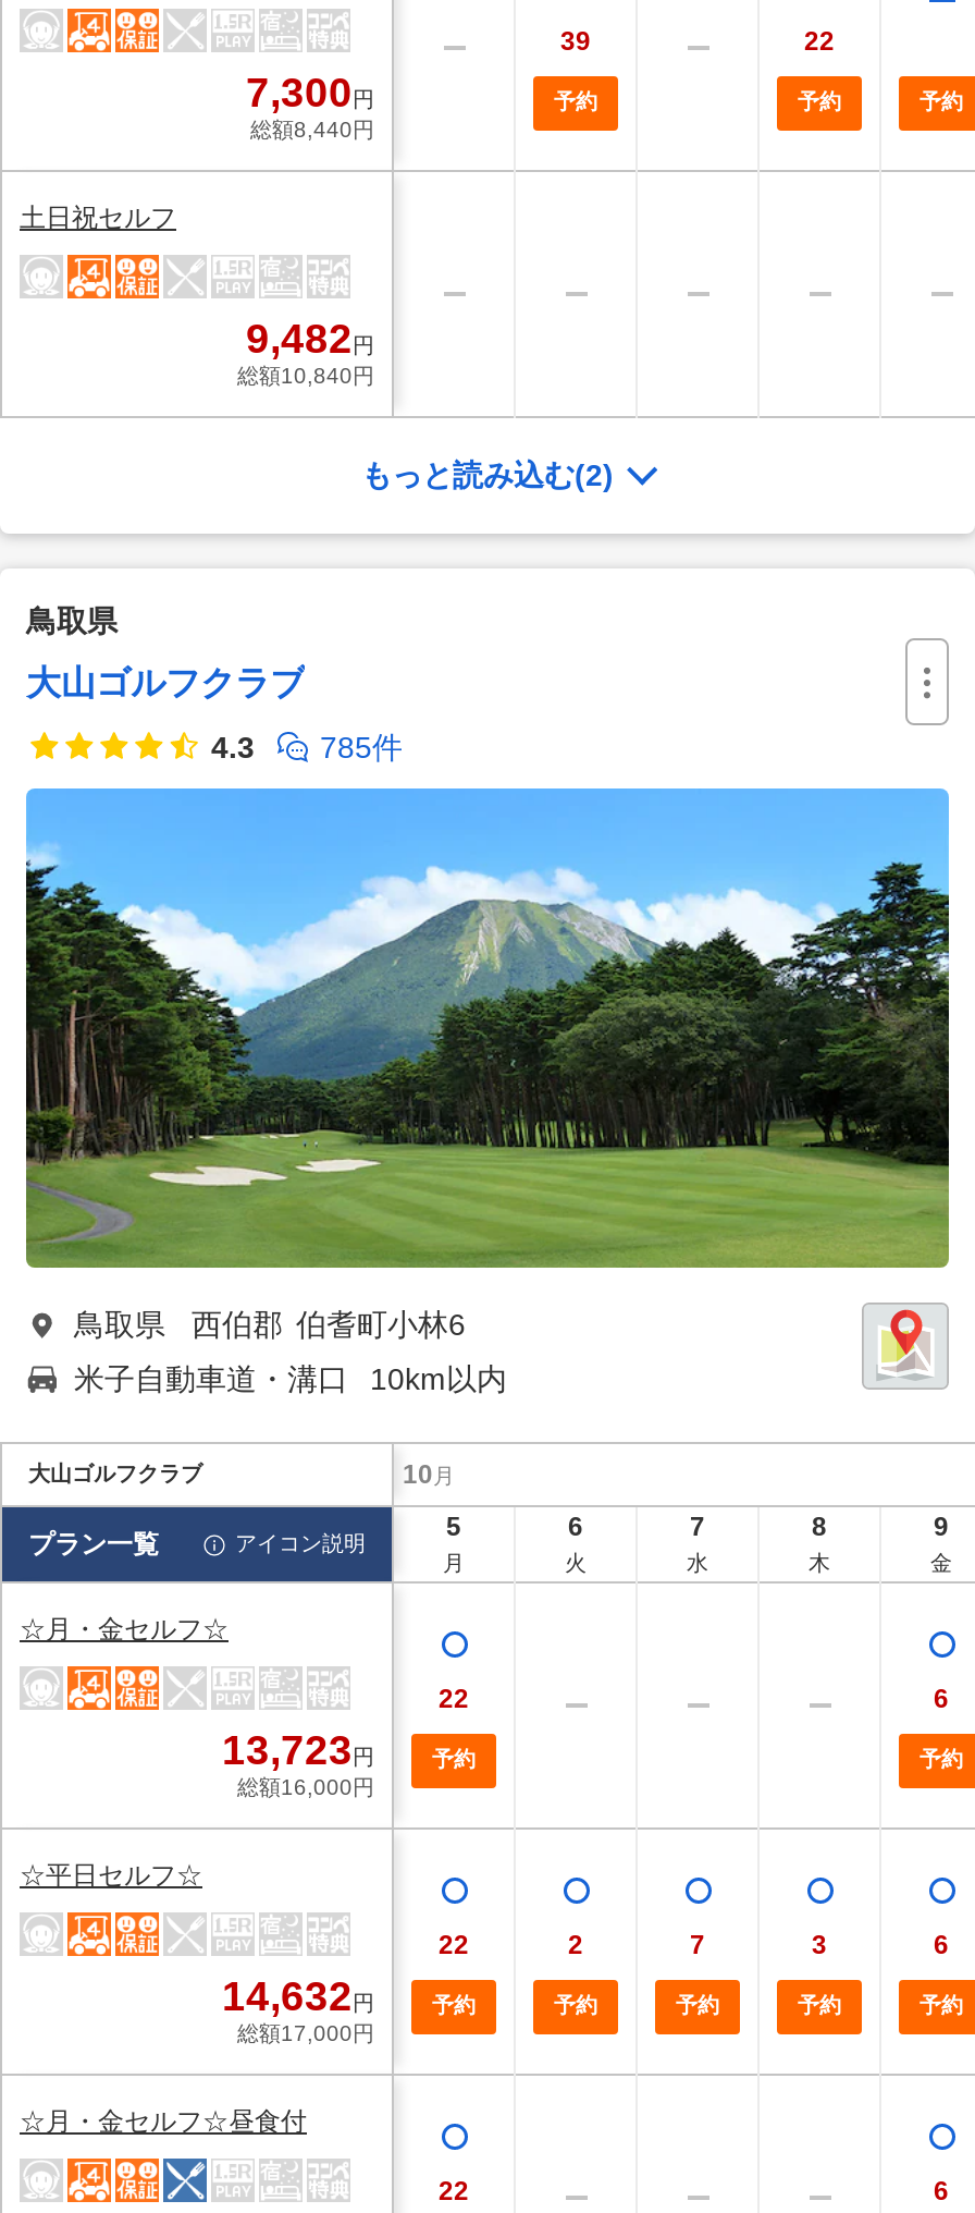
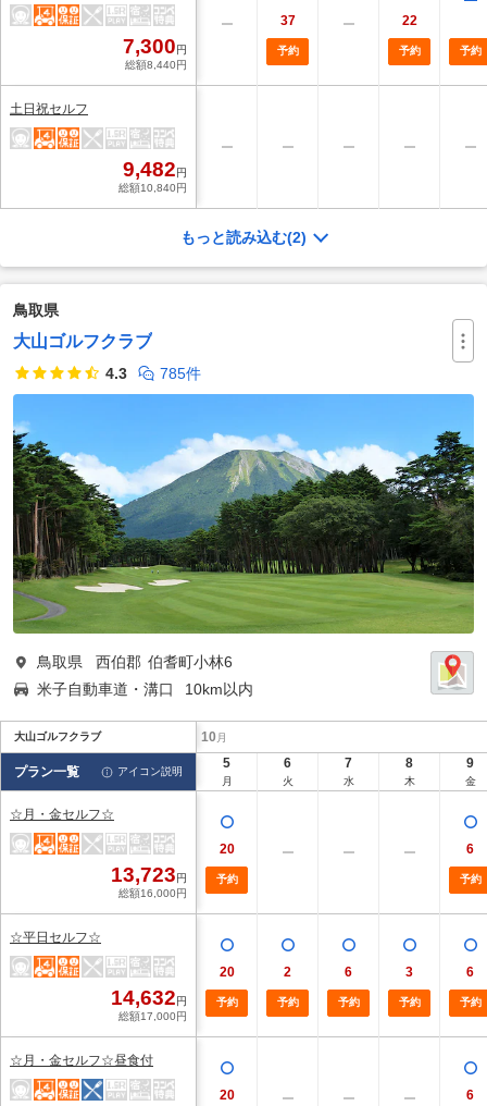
[560,26,591,56] 39 -> [280,13,295,28] 37
[439,1683,469,1714] 22 -> [219,841,234,856] 20
[439,1929,469,1960] 22 -> [219,964,234,980] 20
[690,1929,705,1960] 7 -> [345,964,352,980] 6
[439,2176,469,2206] 22 -> [219,1087,234,1103] 20

